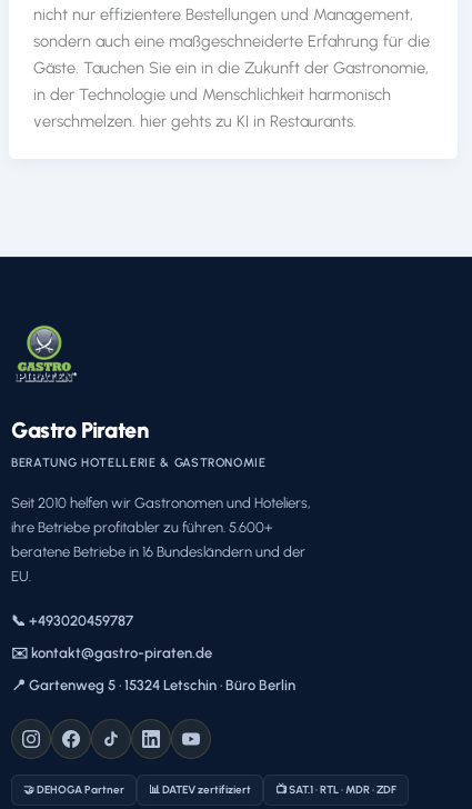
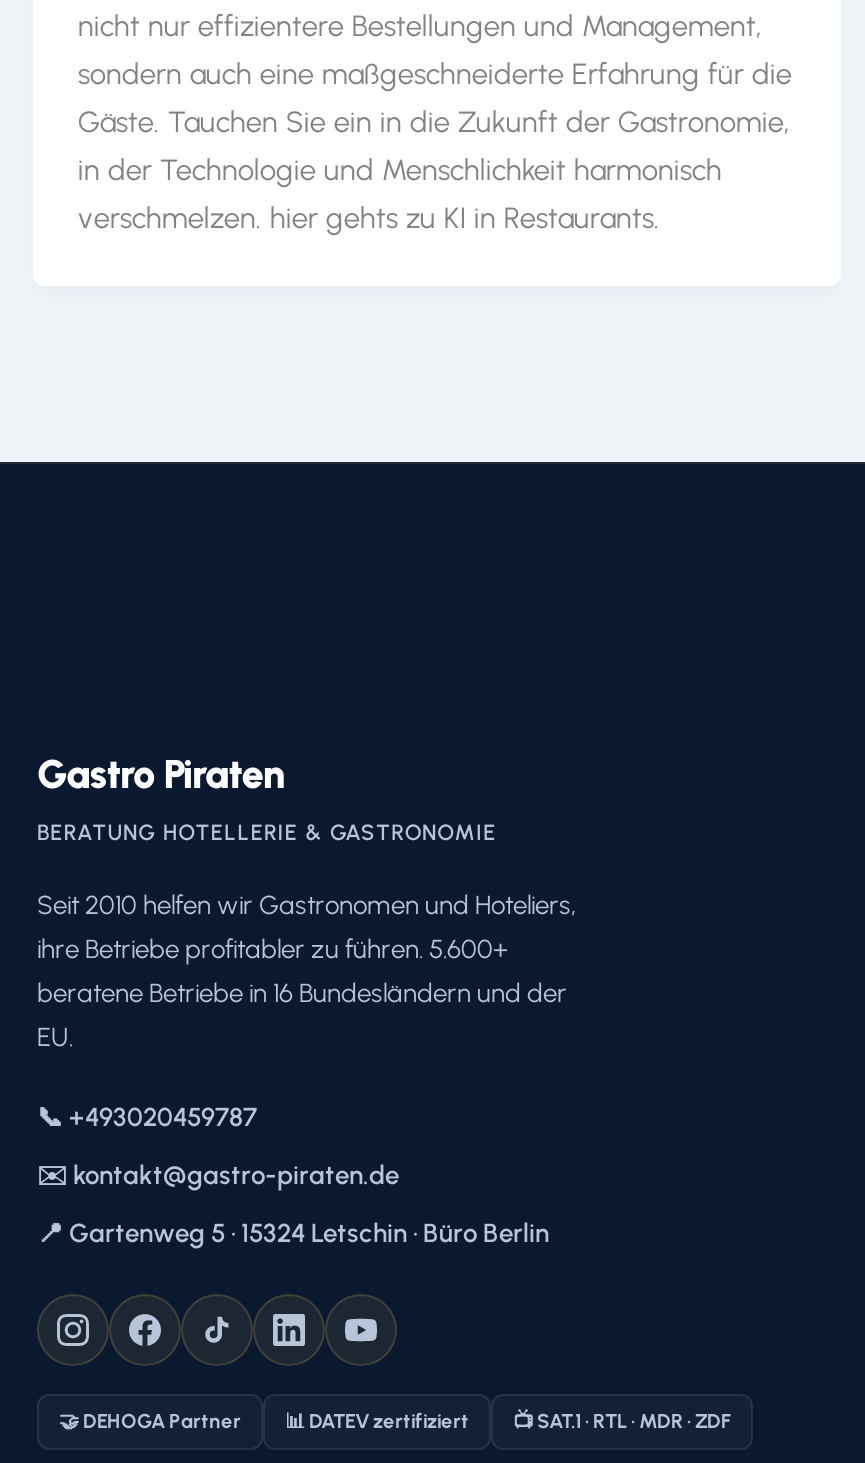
[16,324,78,383] [image] -> none

